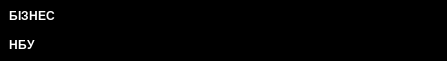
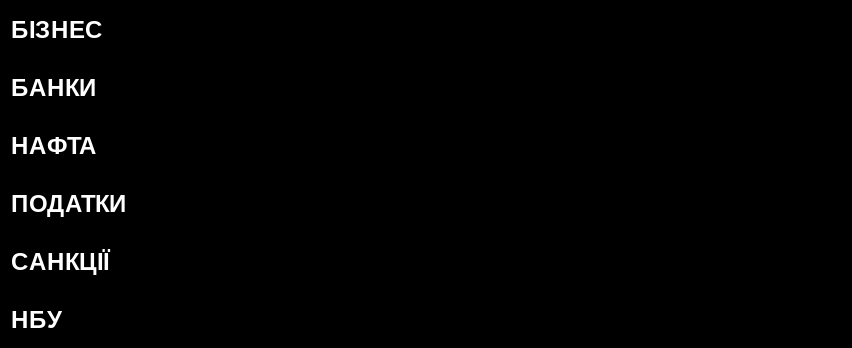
none -> [11,74,127,276] БАНКИ | НАФТА | ПОДАТКИ | САНКЦІЇ

